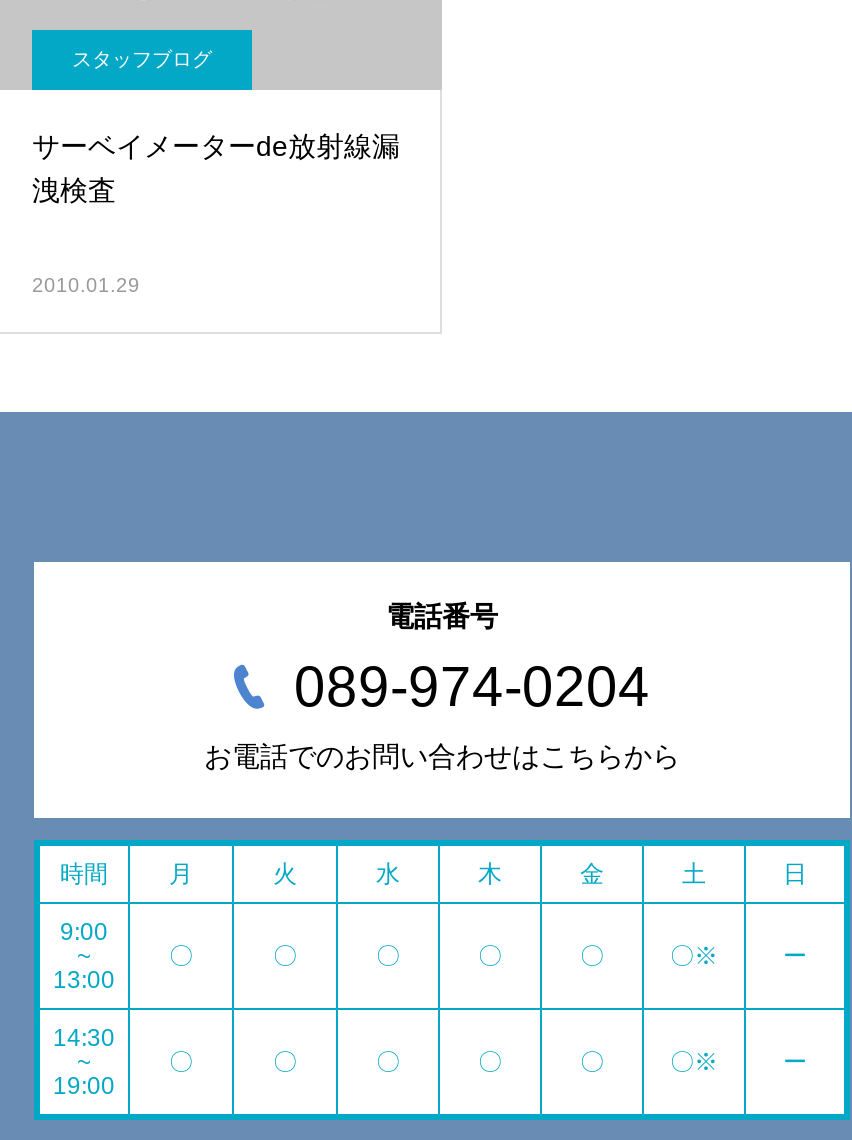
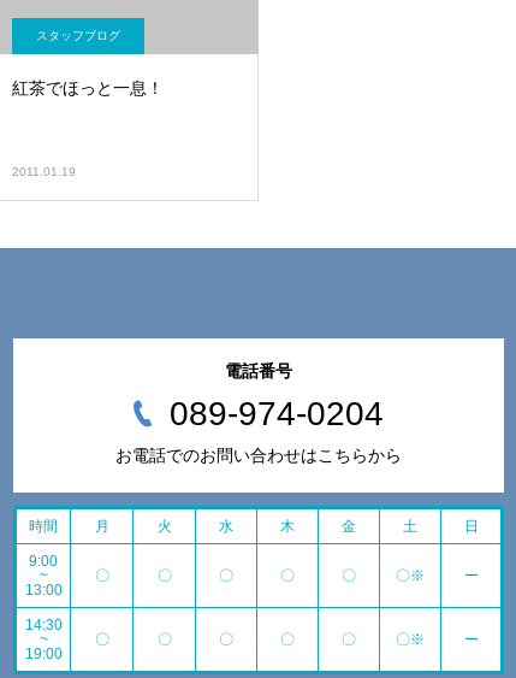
[32,130,400,206] サーベイメーターde放射線漏 | 洩検査 -> [12,78,164,98] 紅茶でほっと一息！
[32,274,140,296] 2010.01.29 -> [12,165,76,178] 2011.01.19

